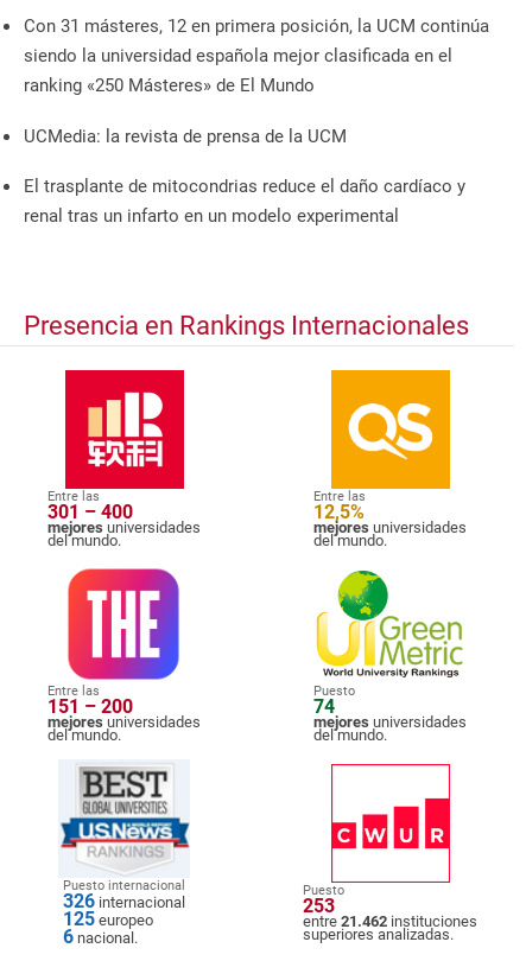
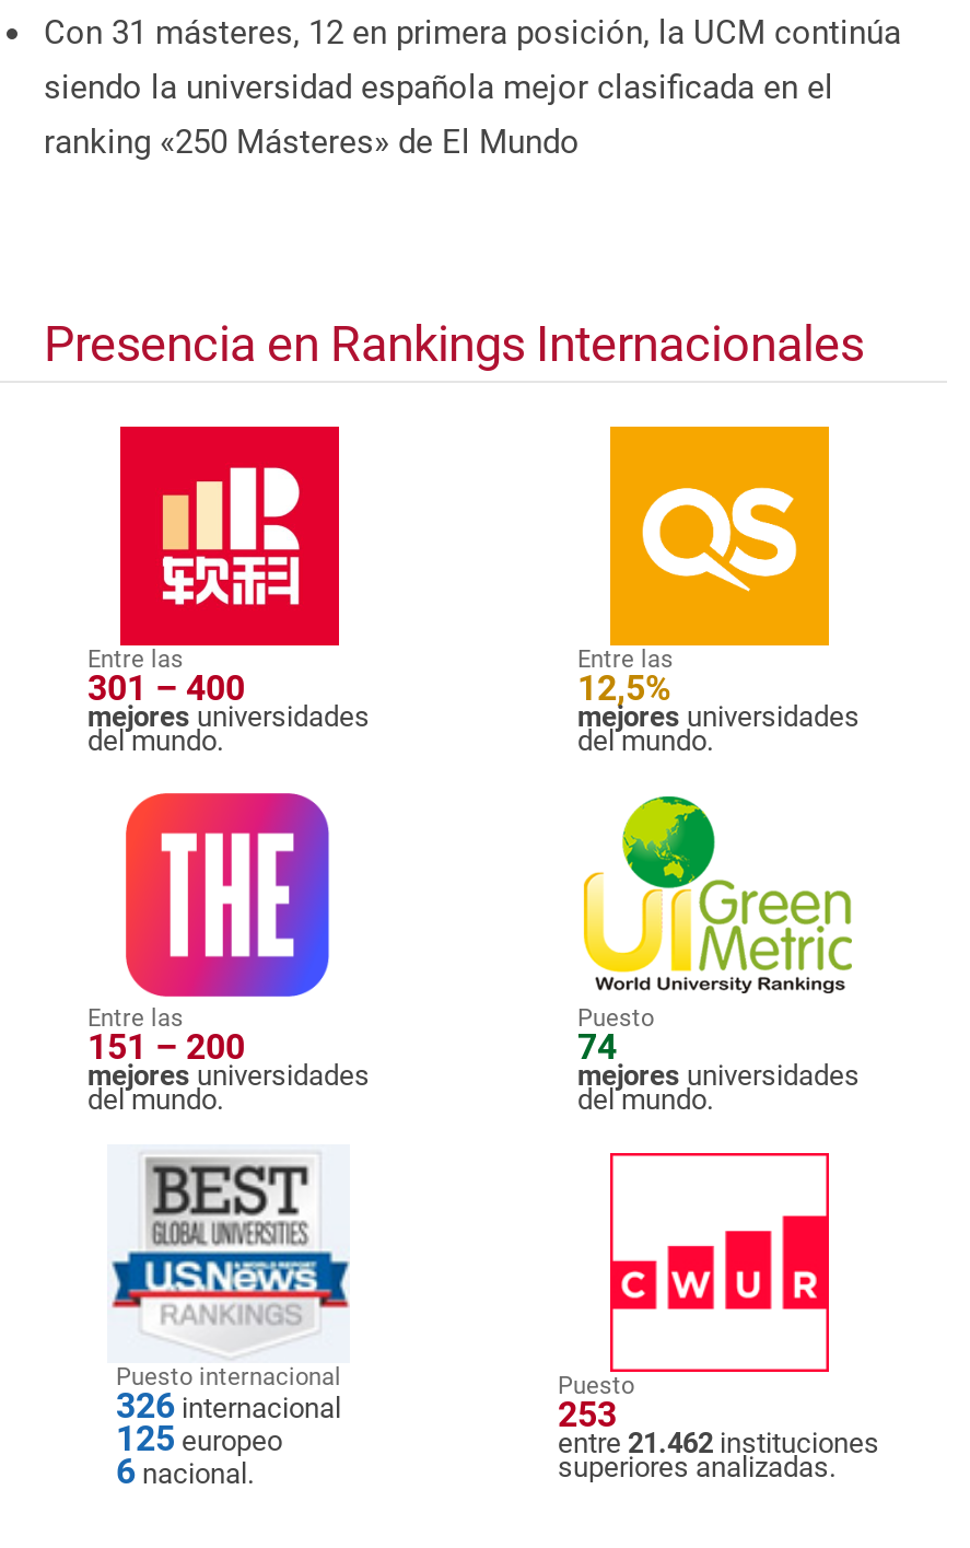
[24,125,465,227] UCMedia: la revista de prensa de la UCM | El trasplante de mitocondrias reduce el daño cardíaco y | renal tras un infarto en un modelo experimental -> none

